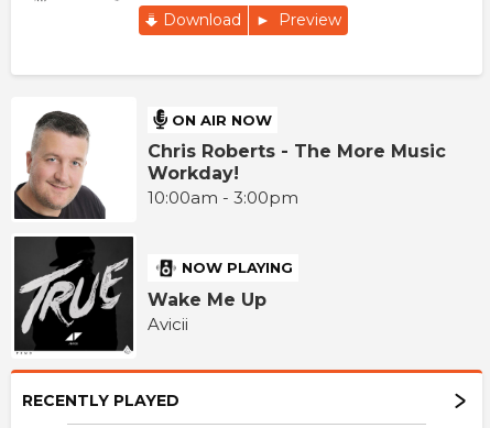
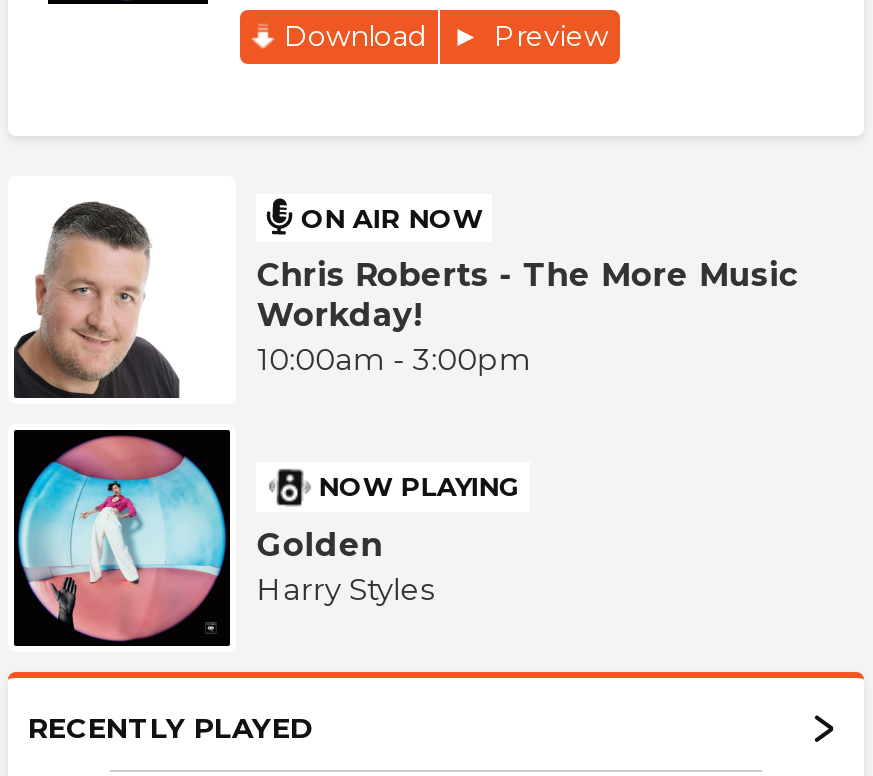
[14,237,267,355] [image] | Wake Me Up | Avicii -> [12,432,435,648] [image] | Golden | Harry Styles

